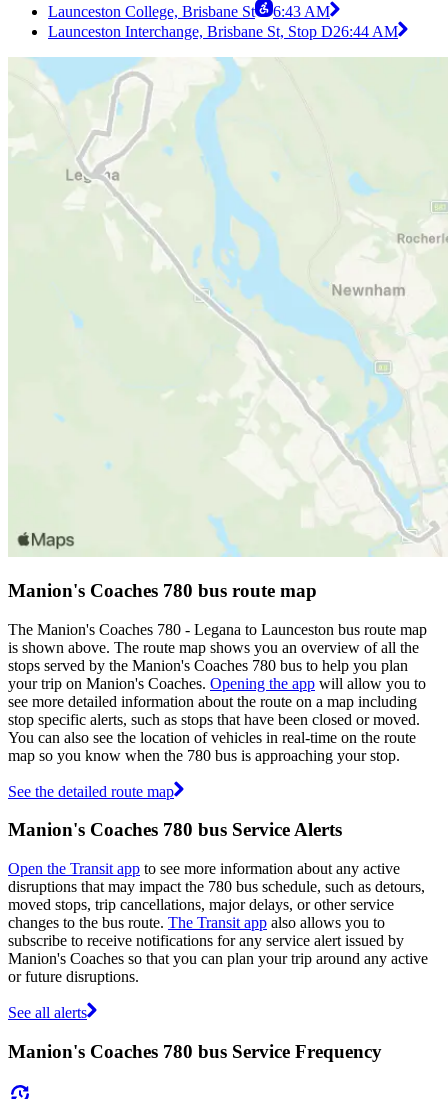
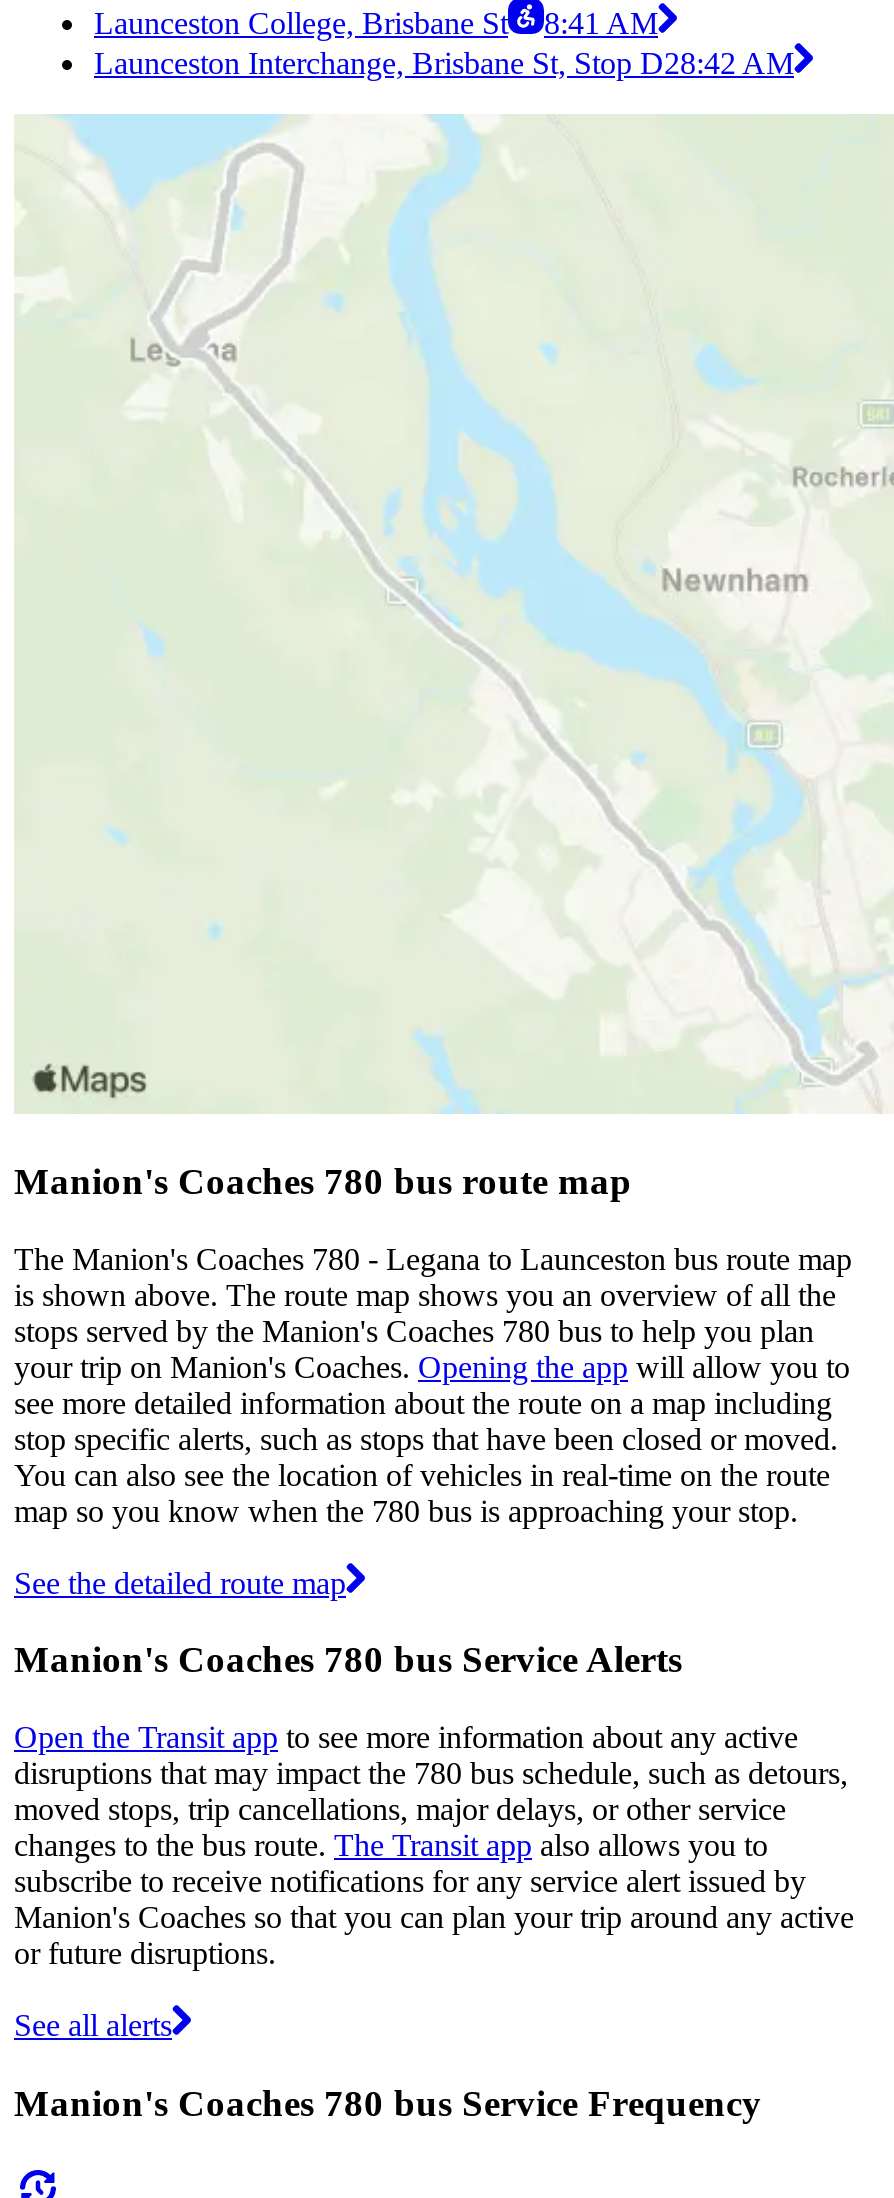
[48,3,330,20] Launceston College, Brisbane St 6:43 AM -> [94,6,658,40] Launceston College, Brisbane St 8:41 AM
[48,23,398,40] Launceston Interchange, Brisbane St, Stop D26:44 AM -> [94,46,794,80] Launceston Interchange, Brisbane St, Stop D28:42 AM

